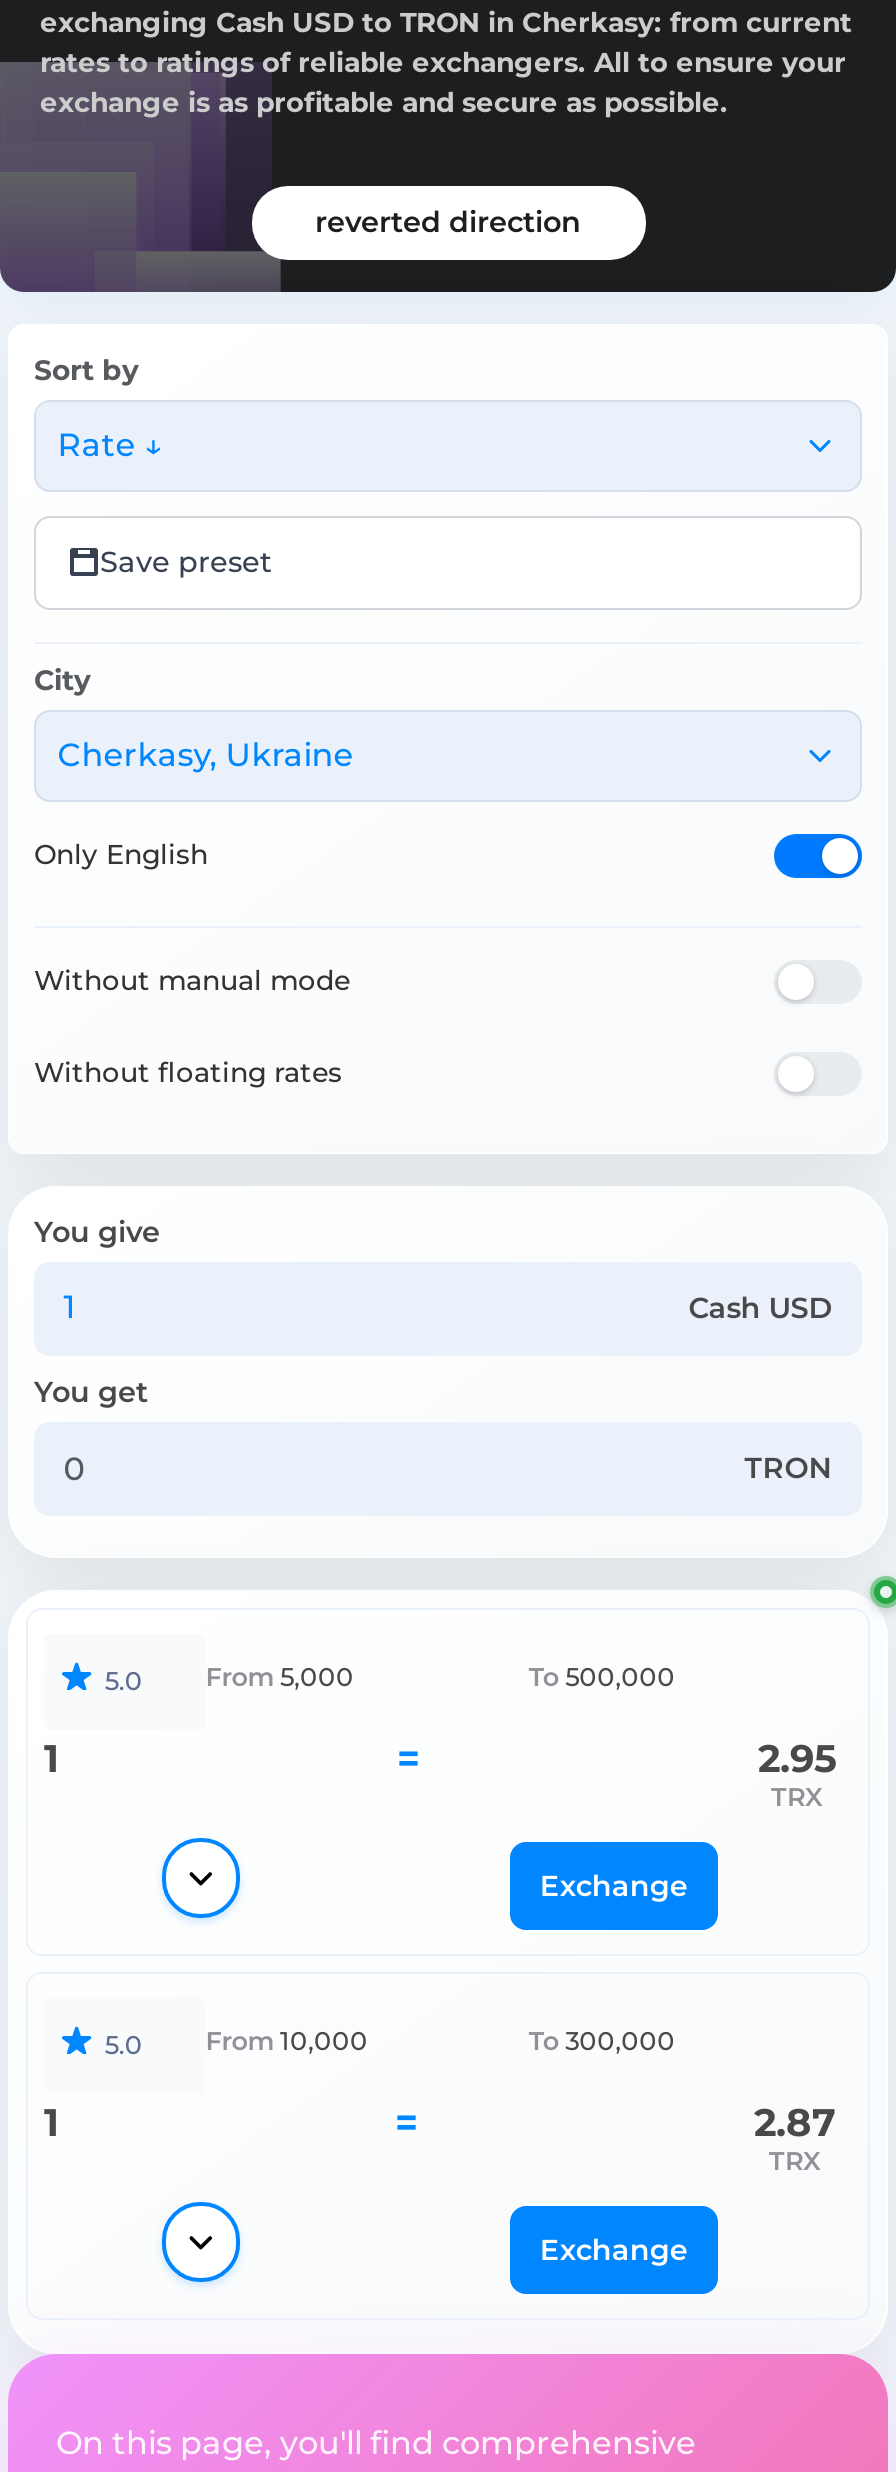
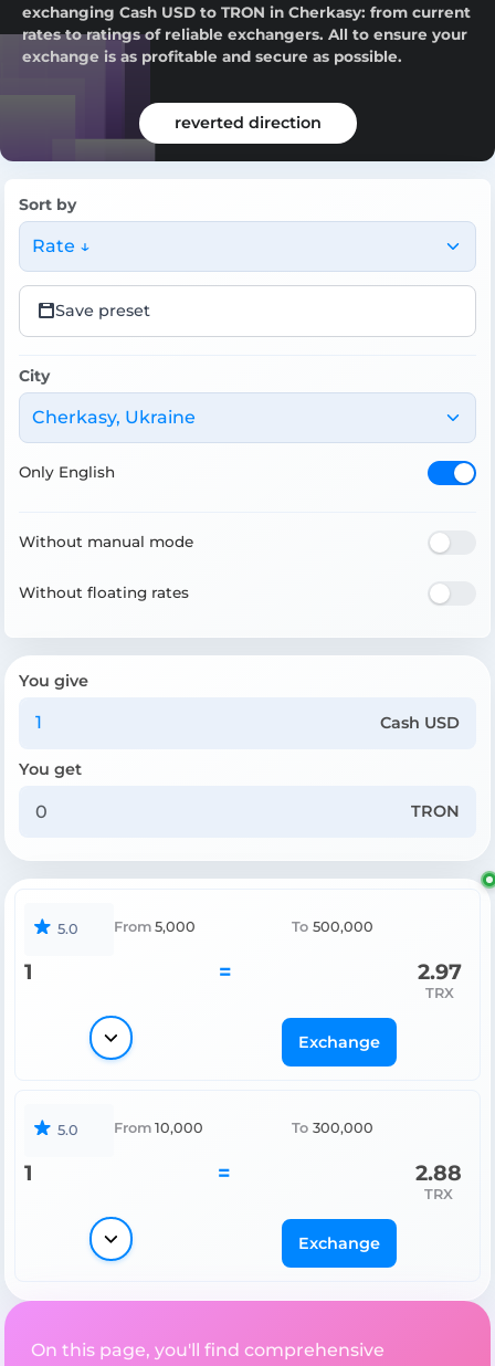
[758,1734,836,1782] 2.95 -> [418,958,462,985] 2.97
[754,2099,836,2147] 2.87 -> [415,1160,462,1186] 2.88

